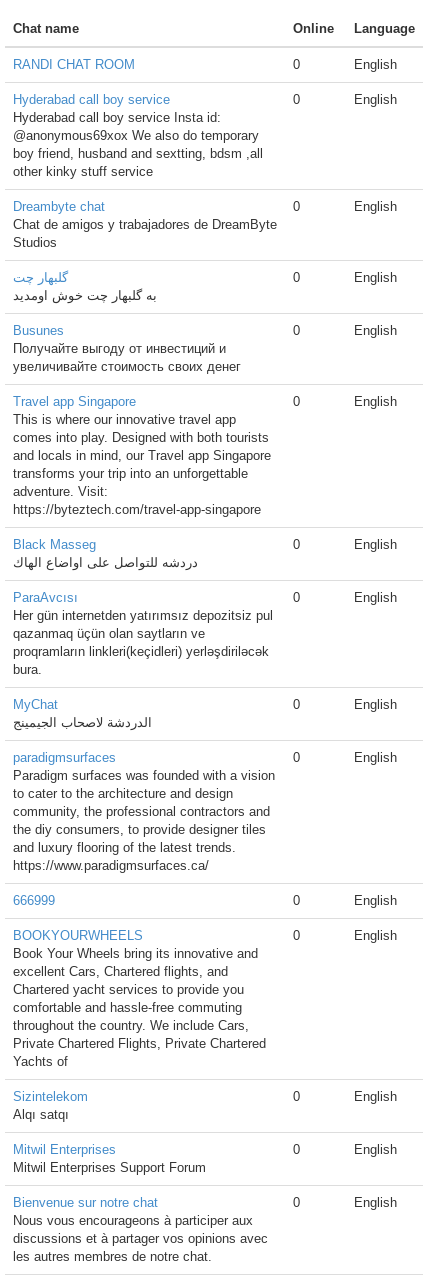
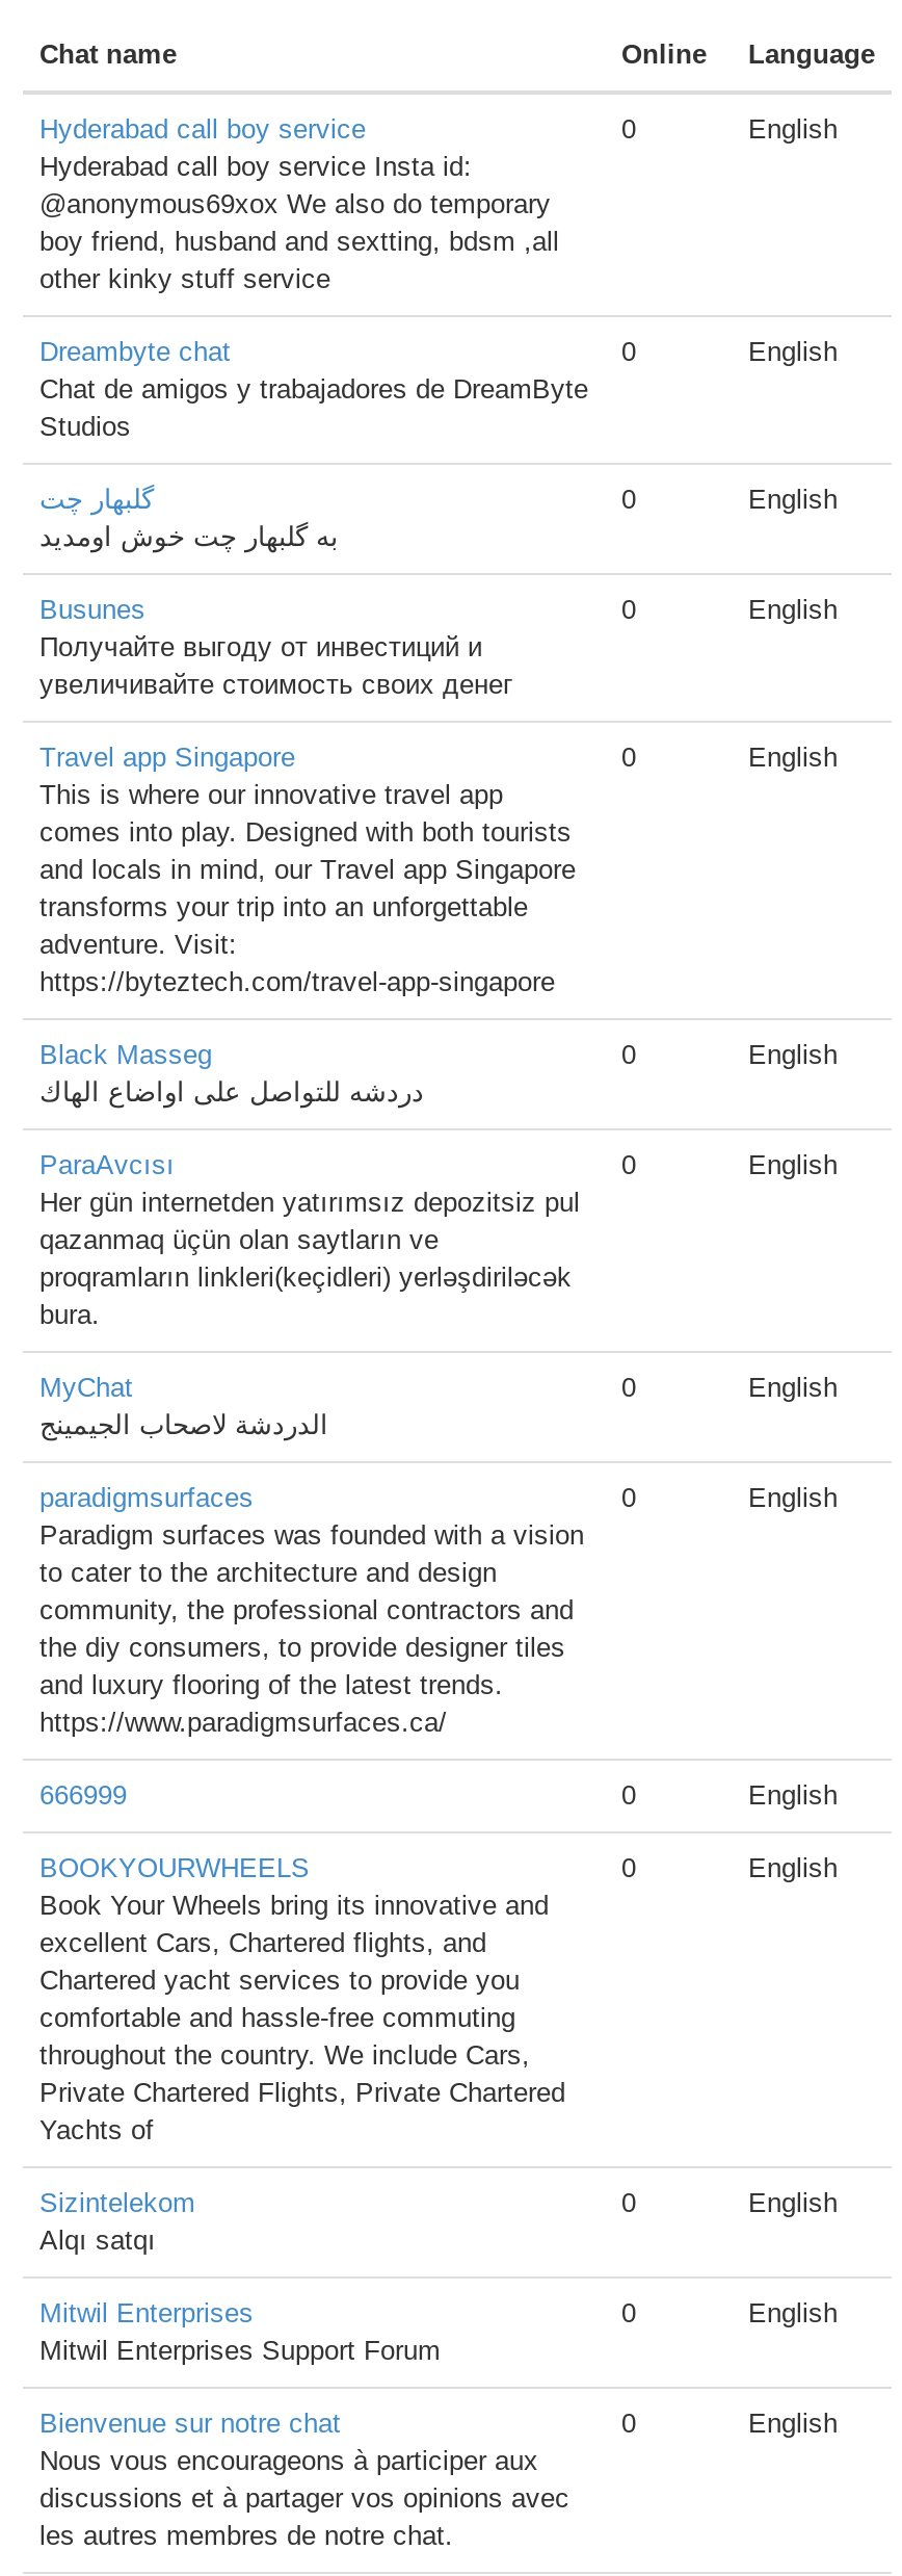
[13,57,397,72] RANDI CHAT ROOM | 0 | English -> none

